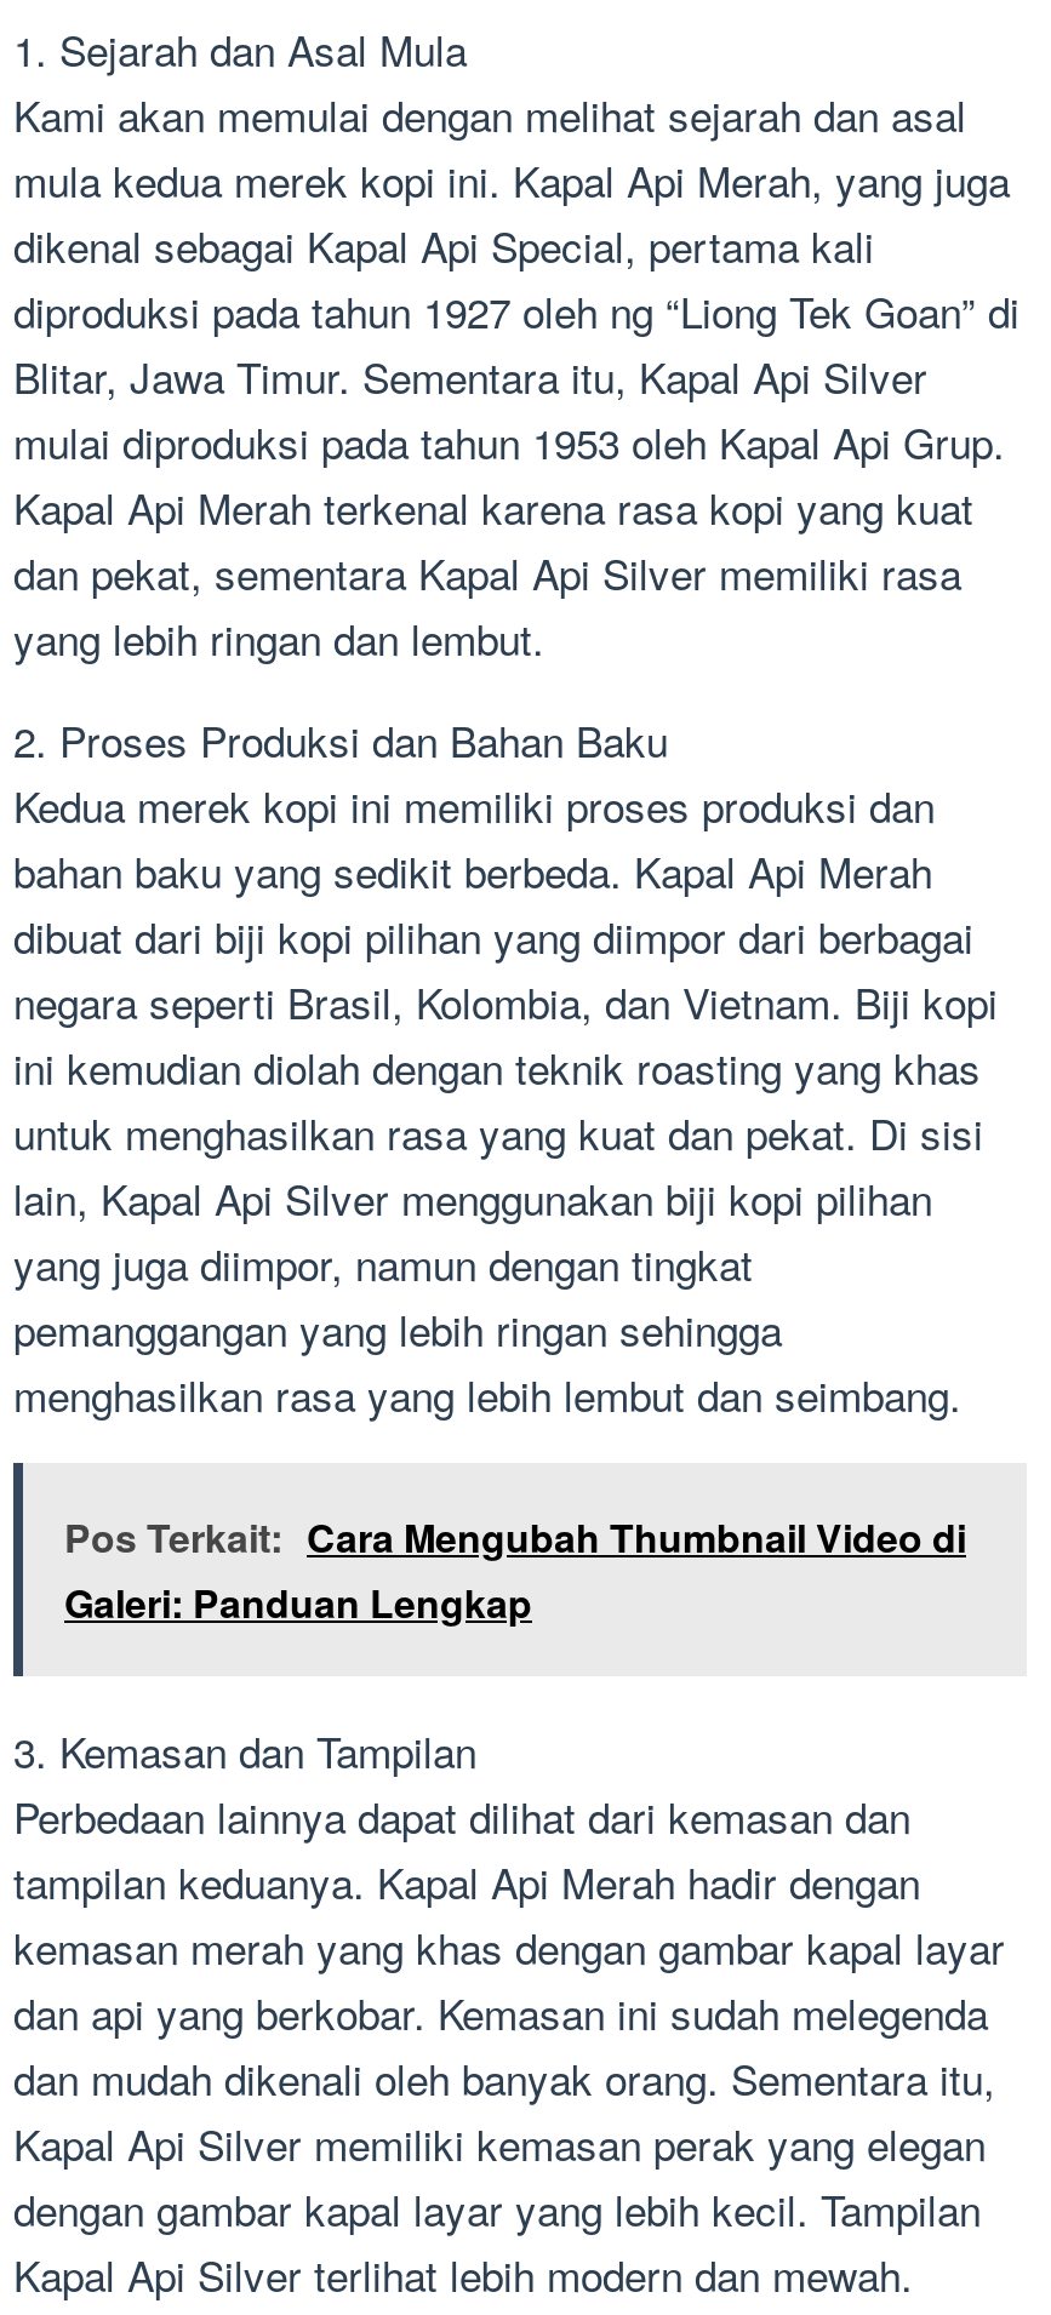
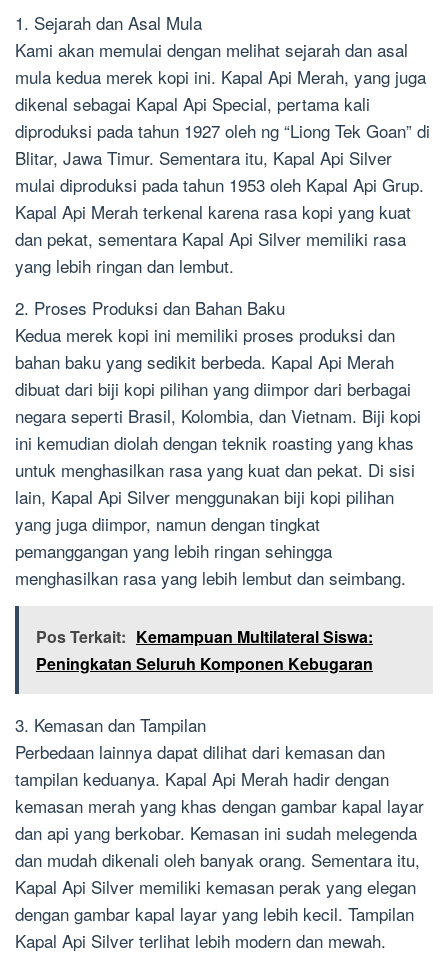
[64,1509,966,1631] Pos Terkait: Cara Mengubah Thumbnail Video di | Galeri: Panduan Lengkap -> [36,625,373,675] Pos Terkait: Kemampuan Multilateral Siswa: | Peningkatan Seluruh Komponen Kebugaran

